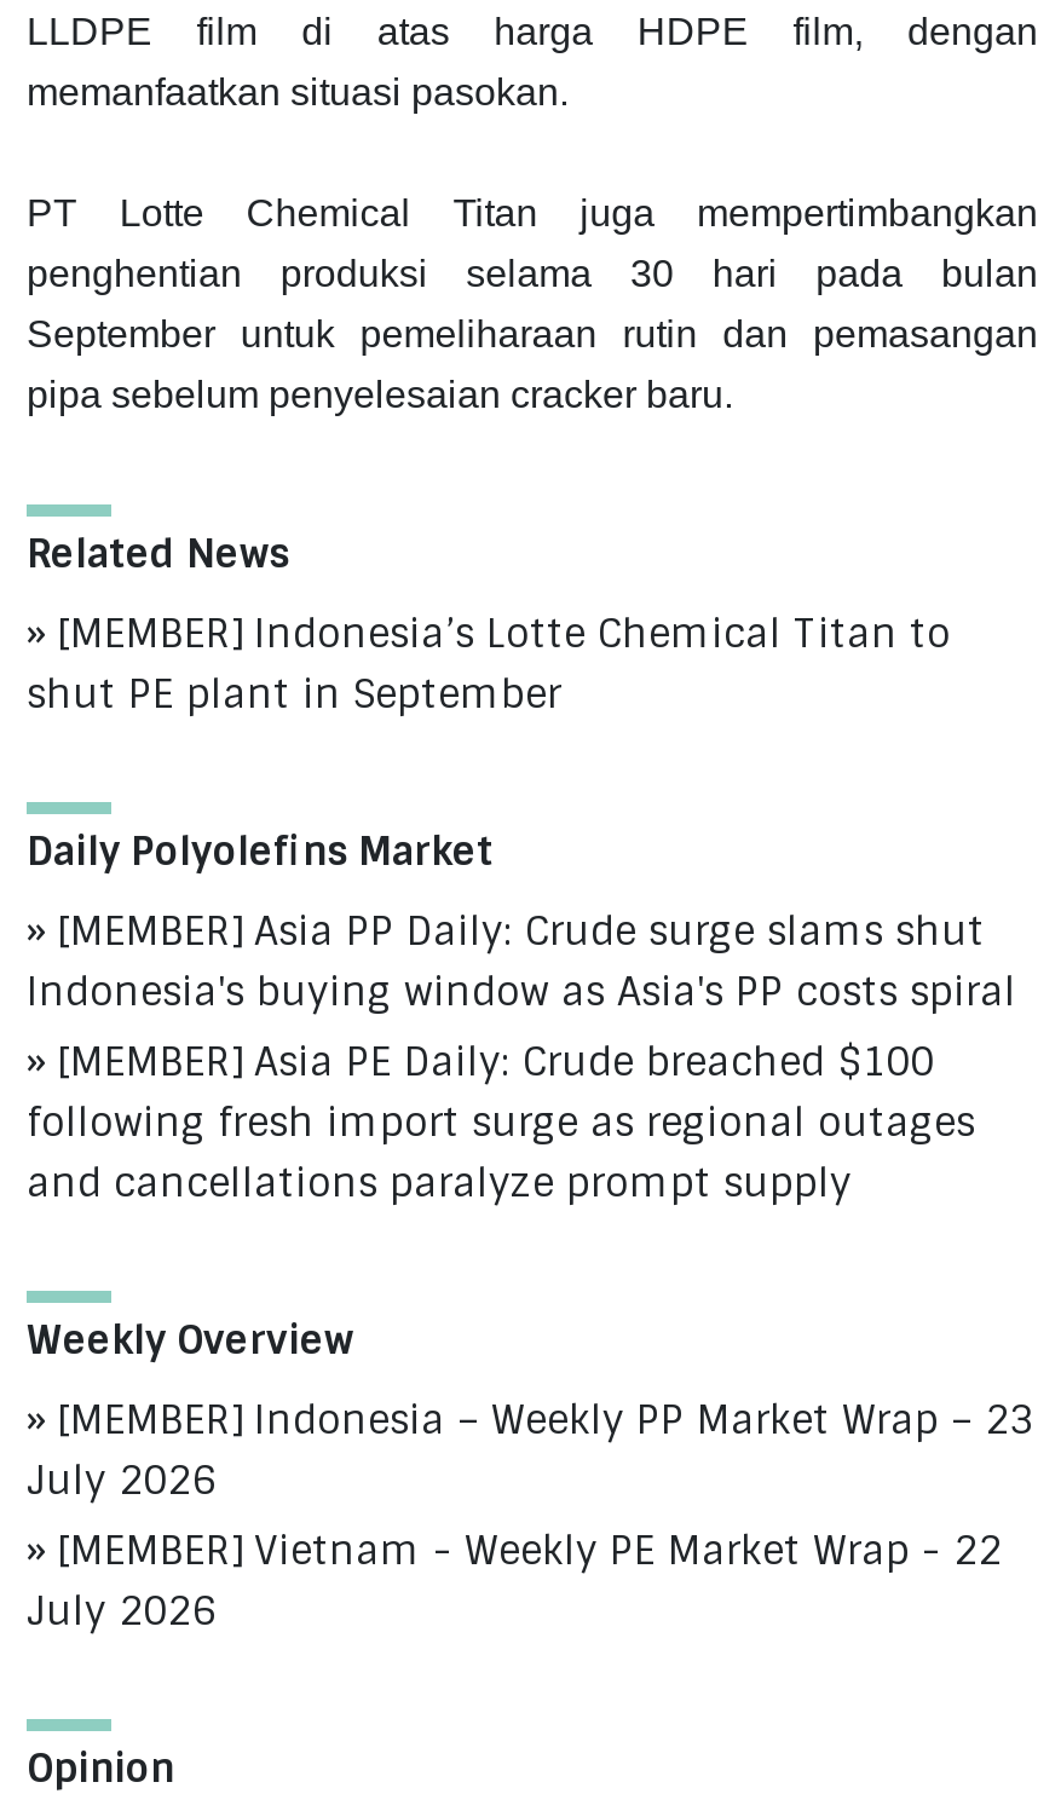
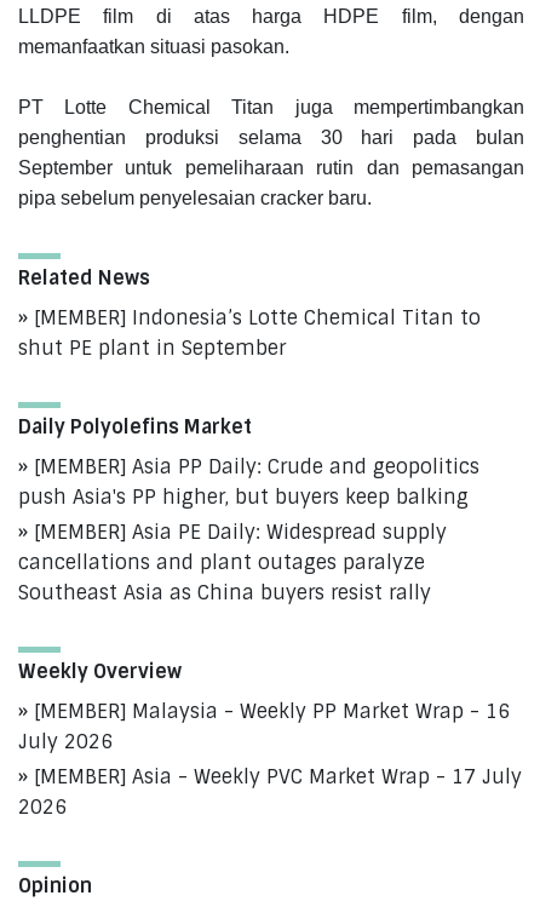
[27,906,1016,1208] [MEMBER] Asia PP Daily: Crude surge slams shut | Indonesia's buying window as Asia's PP costs spiral | [MEMBER] Asia PE Daily: Crude breached $100 | following fresh import surge as regional outages | and cancellations paralyze prompt supply -> [18,454,479,605] [MEMBER] Asia PP Daily: Crude and geopolitics | push Asia's PP higher, but buyers keep balking | [MEMBER] Asia PE Daily: Widespread supply | cancellations and plant outages paralyze | Southeast Asia as China buyers resist rally
[58,1394,1033,1445] [MEMBER] Indonesia – Weekly PP Market Wrap – 23 -> [34,698,510,724] [MEMBER] Malaysia - Weekly PP Market Wrap - 16
[27,1525,1002,1636] [MEMBER] Vietnam - Weekly PE Market Wrap - 22 | July 2026 -> [18,764,522,820] [MEMBER] Asia - Weekly PVC Market Wrap - 17 July | 2026

